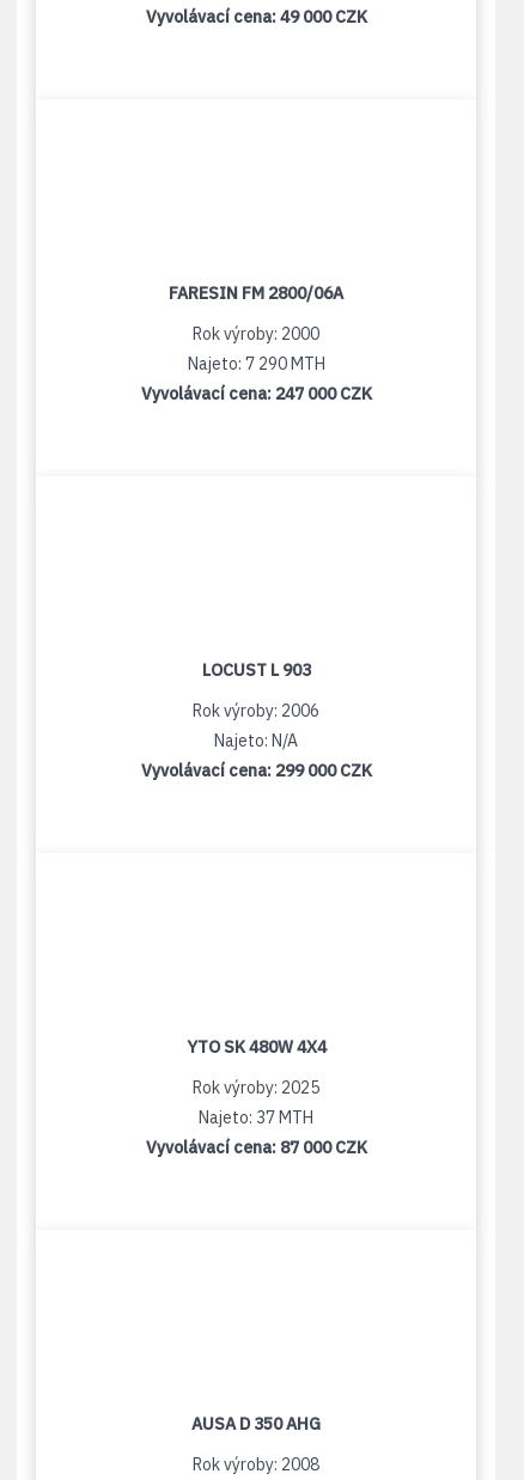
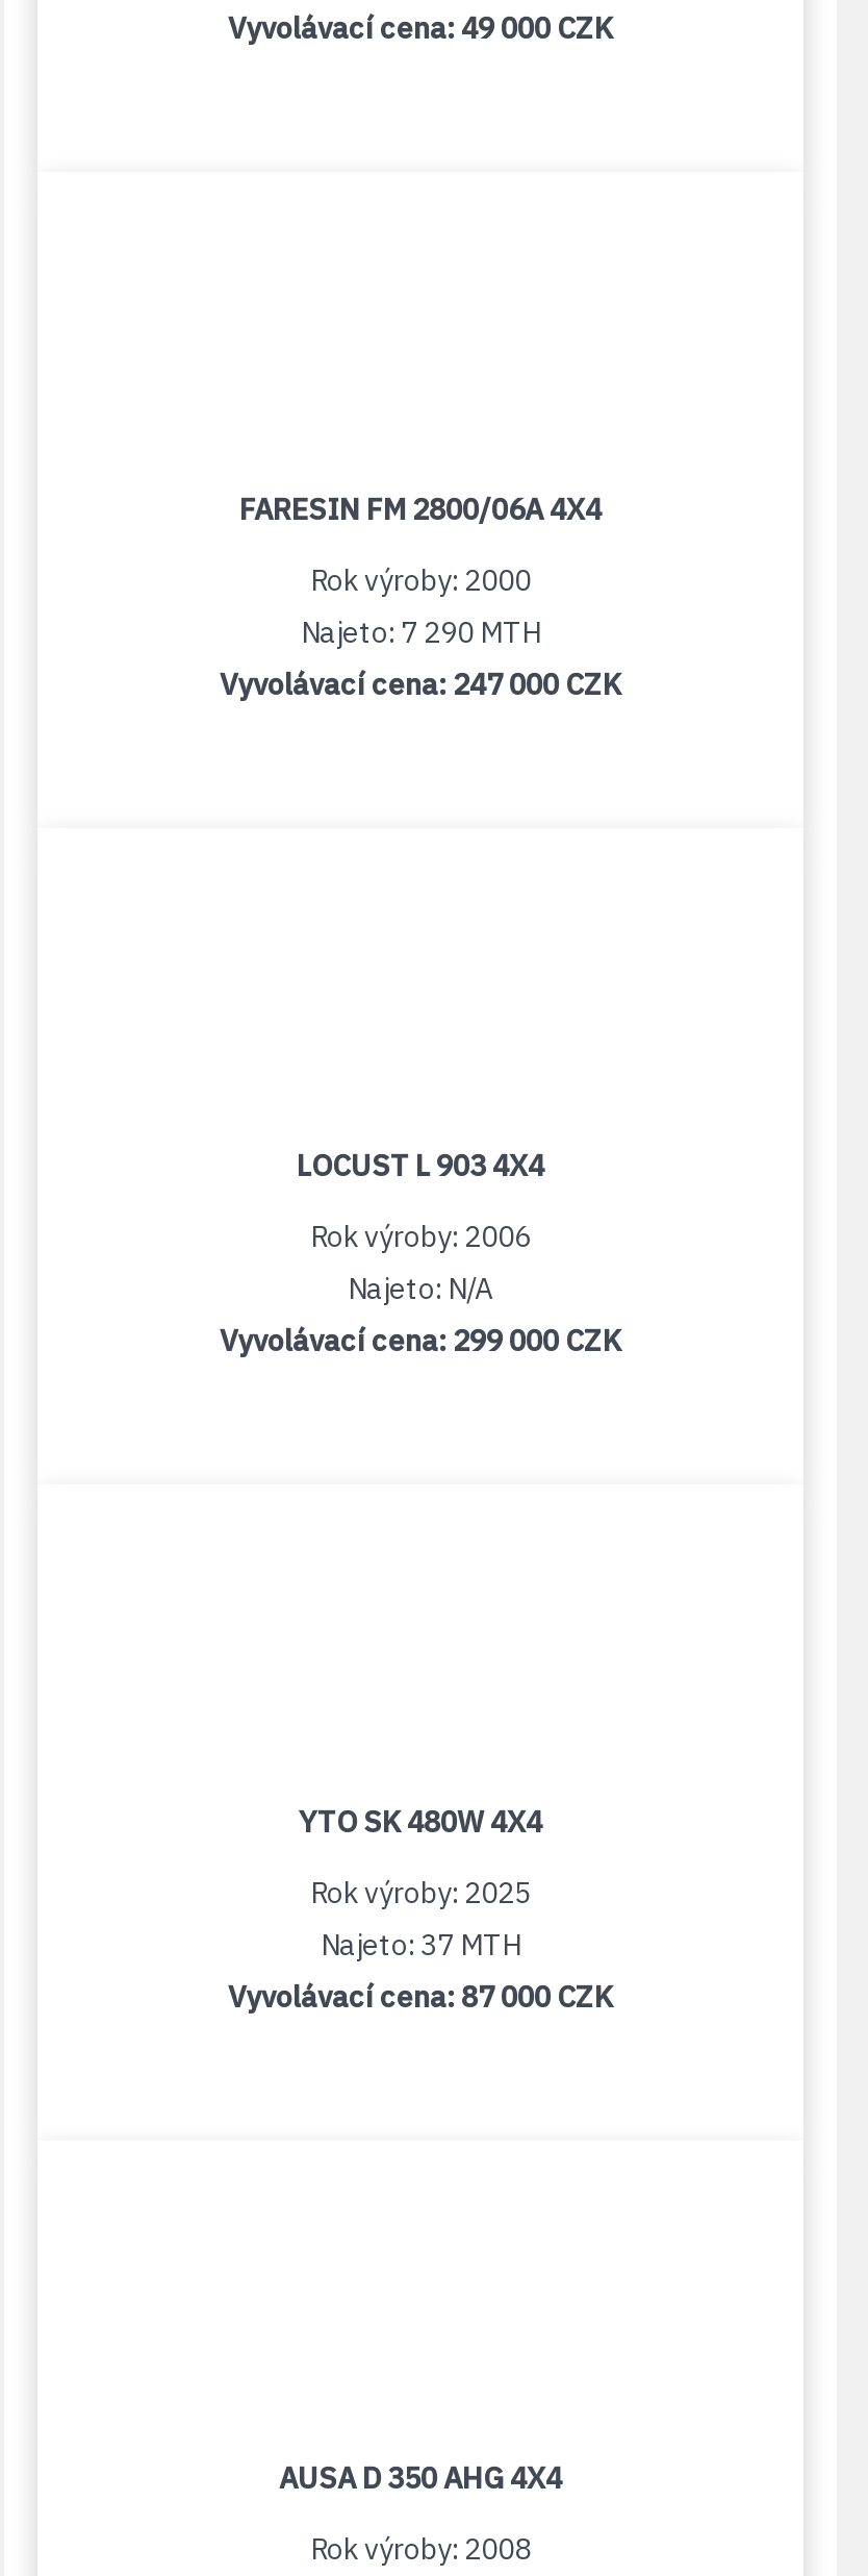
[169,282,343,304] FARESIN FM 2800/06A -> [239,491,602,528] FARESIN FM 2800/06A 4X4
[202,659,310,681] LOCUST L 903 -> [297,1147,544,1184] LOCUST L 903 4X4
[191,1413,321,1435] AUSA D 350 AHG -> [279,2459,562,2497] AUSA D 350 AHG 4X4

